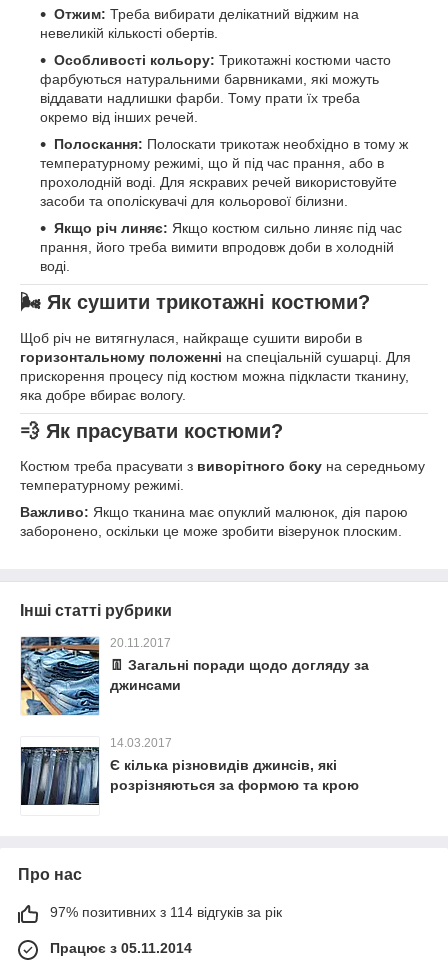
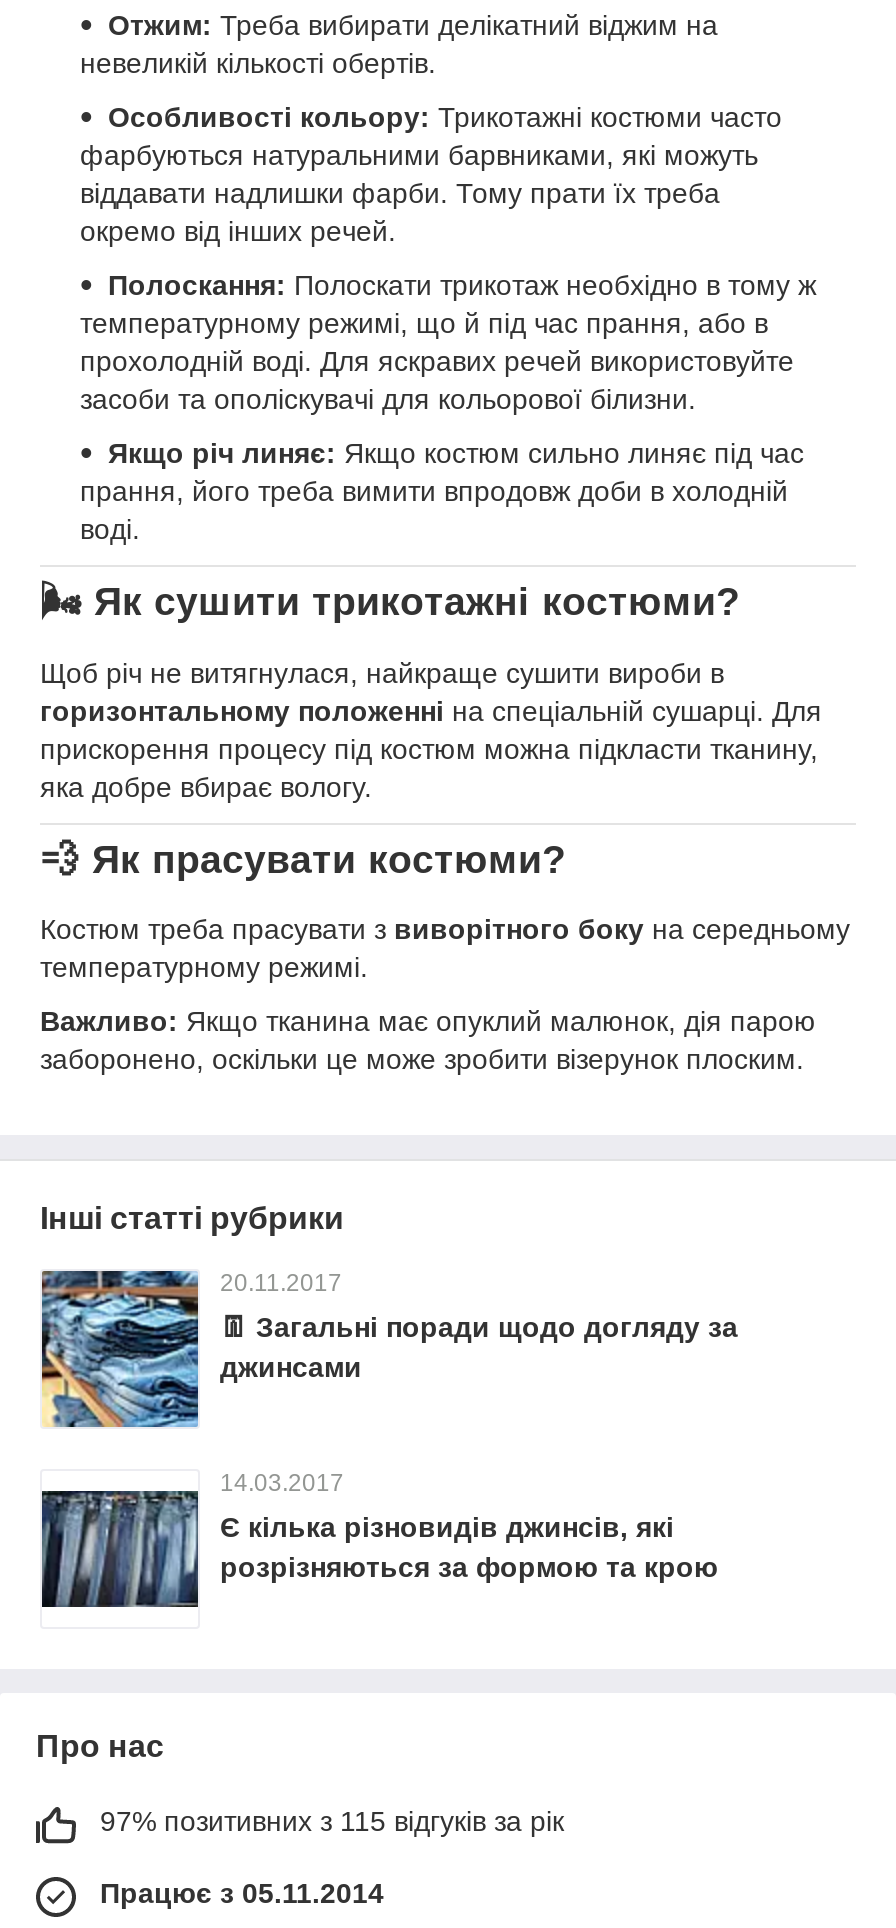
[50,904,282,920] 97% позитивних з 114 відгуків за рік -> [100,1805,564,1837] 97% позитивних з 115 відгуків за рік

